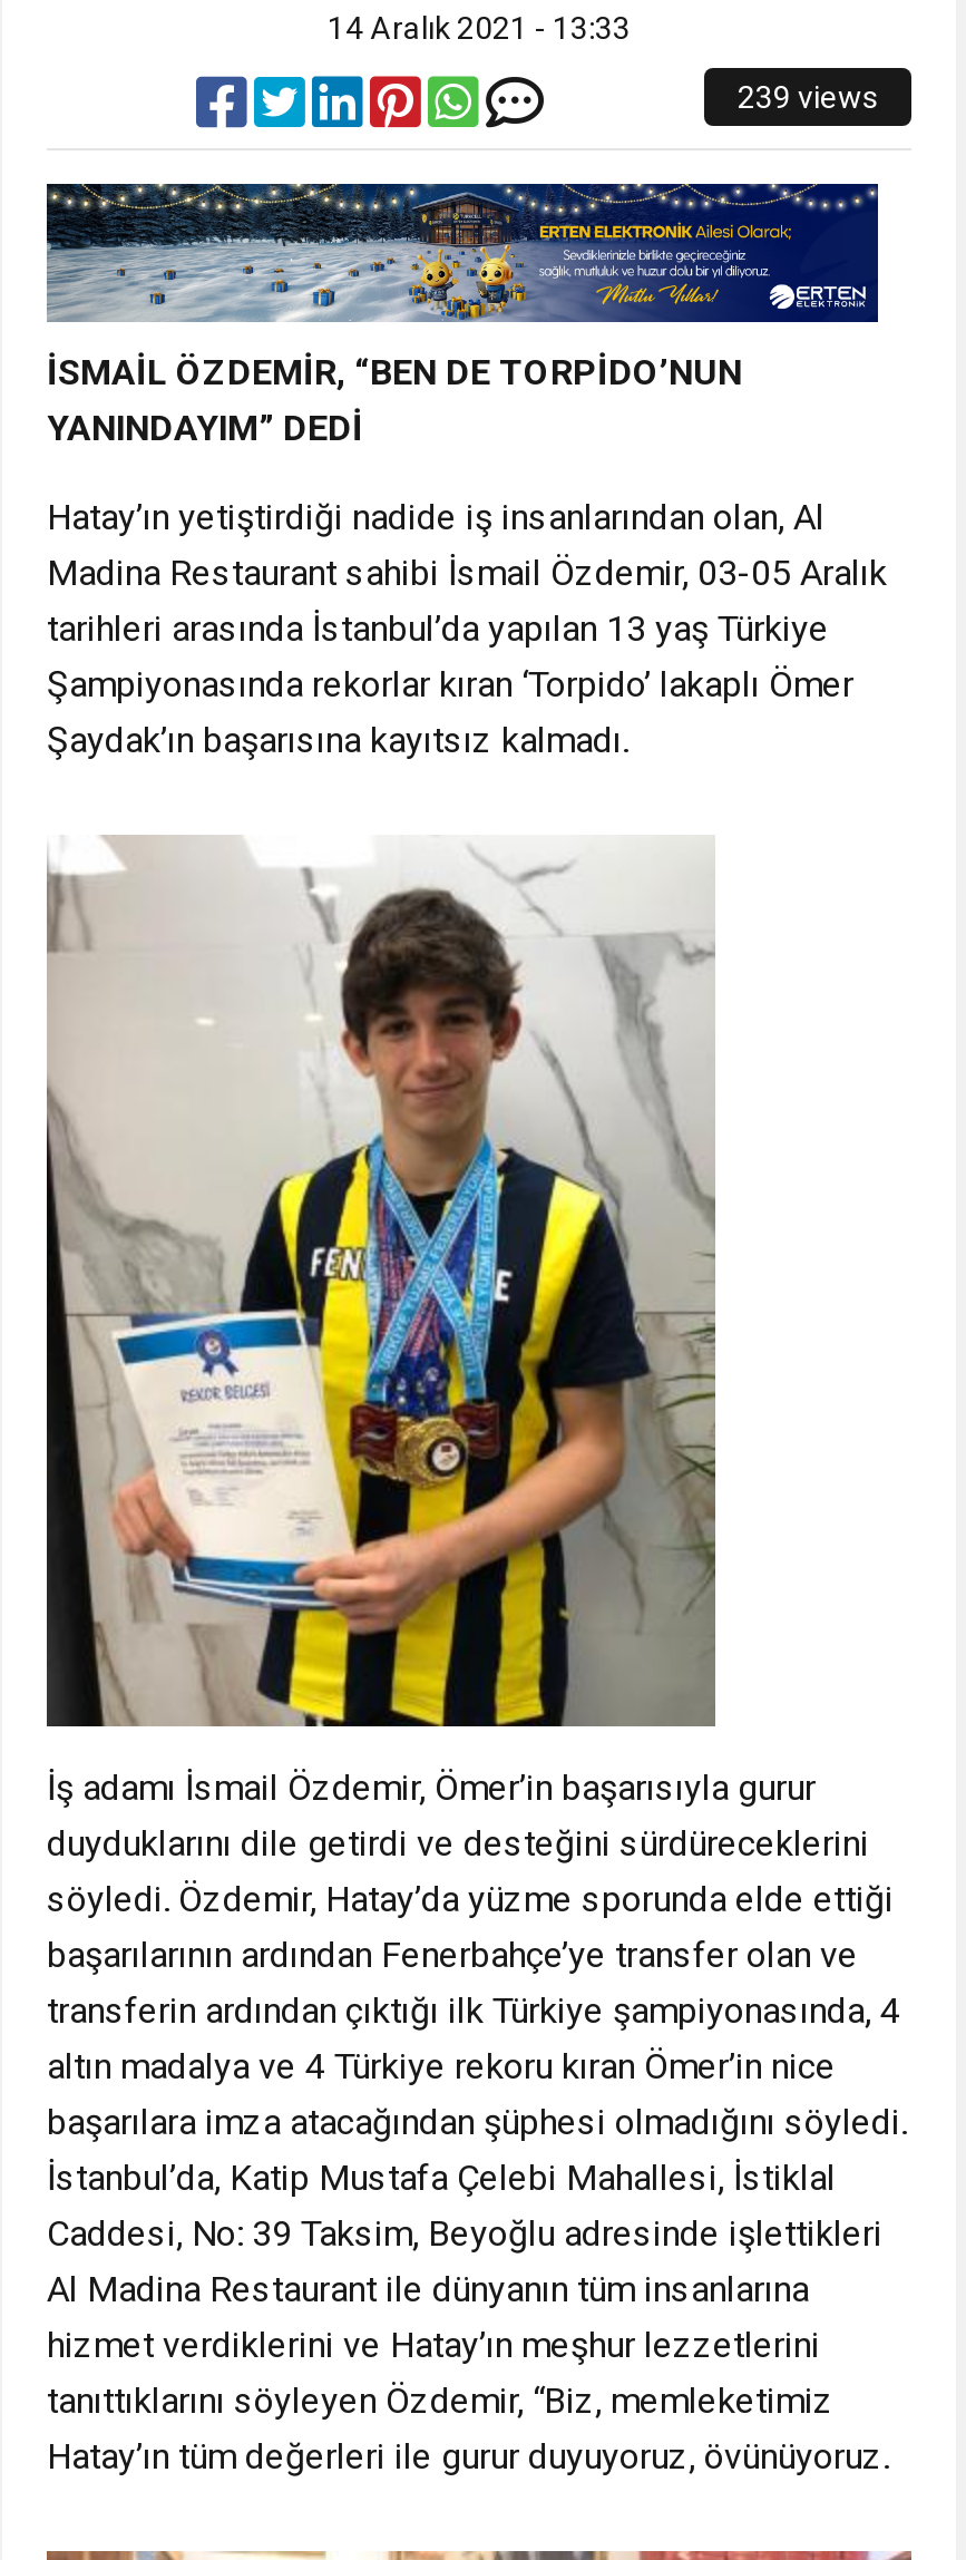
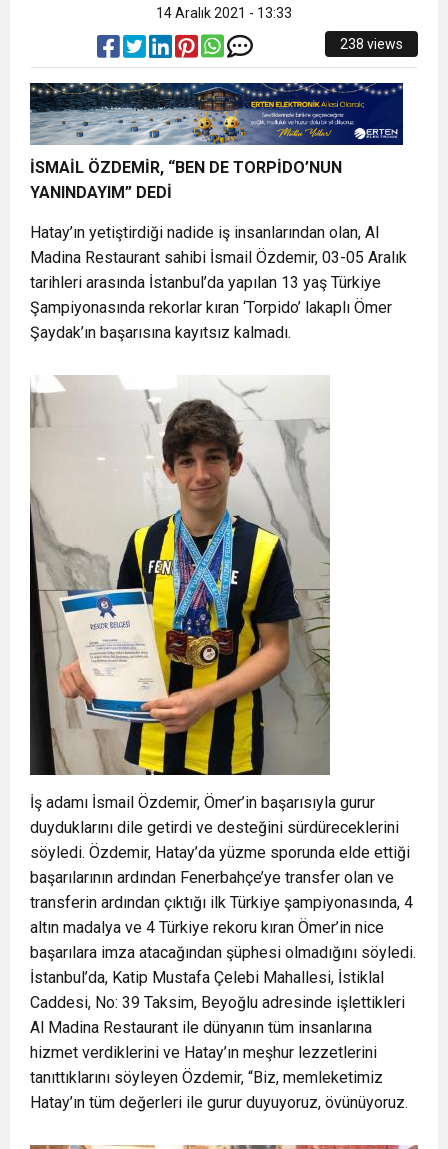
[738,79,878,114] 239 views -> [340,36,403,52] 238 views

